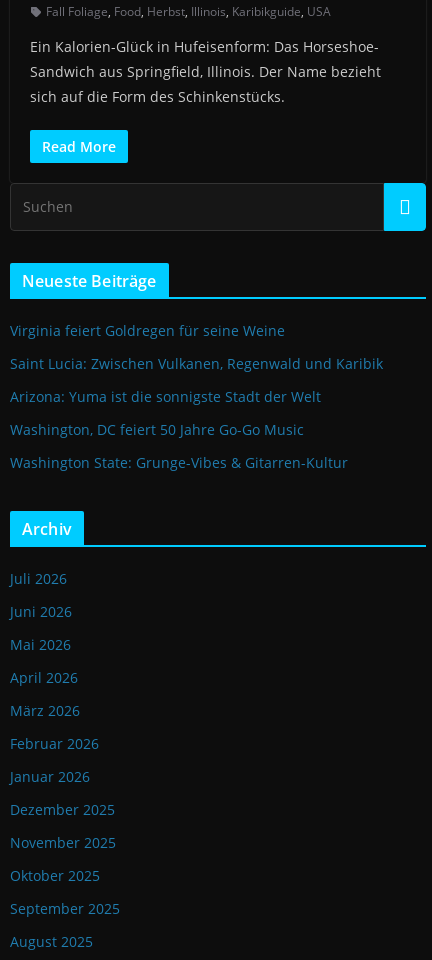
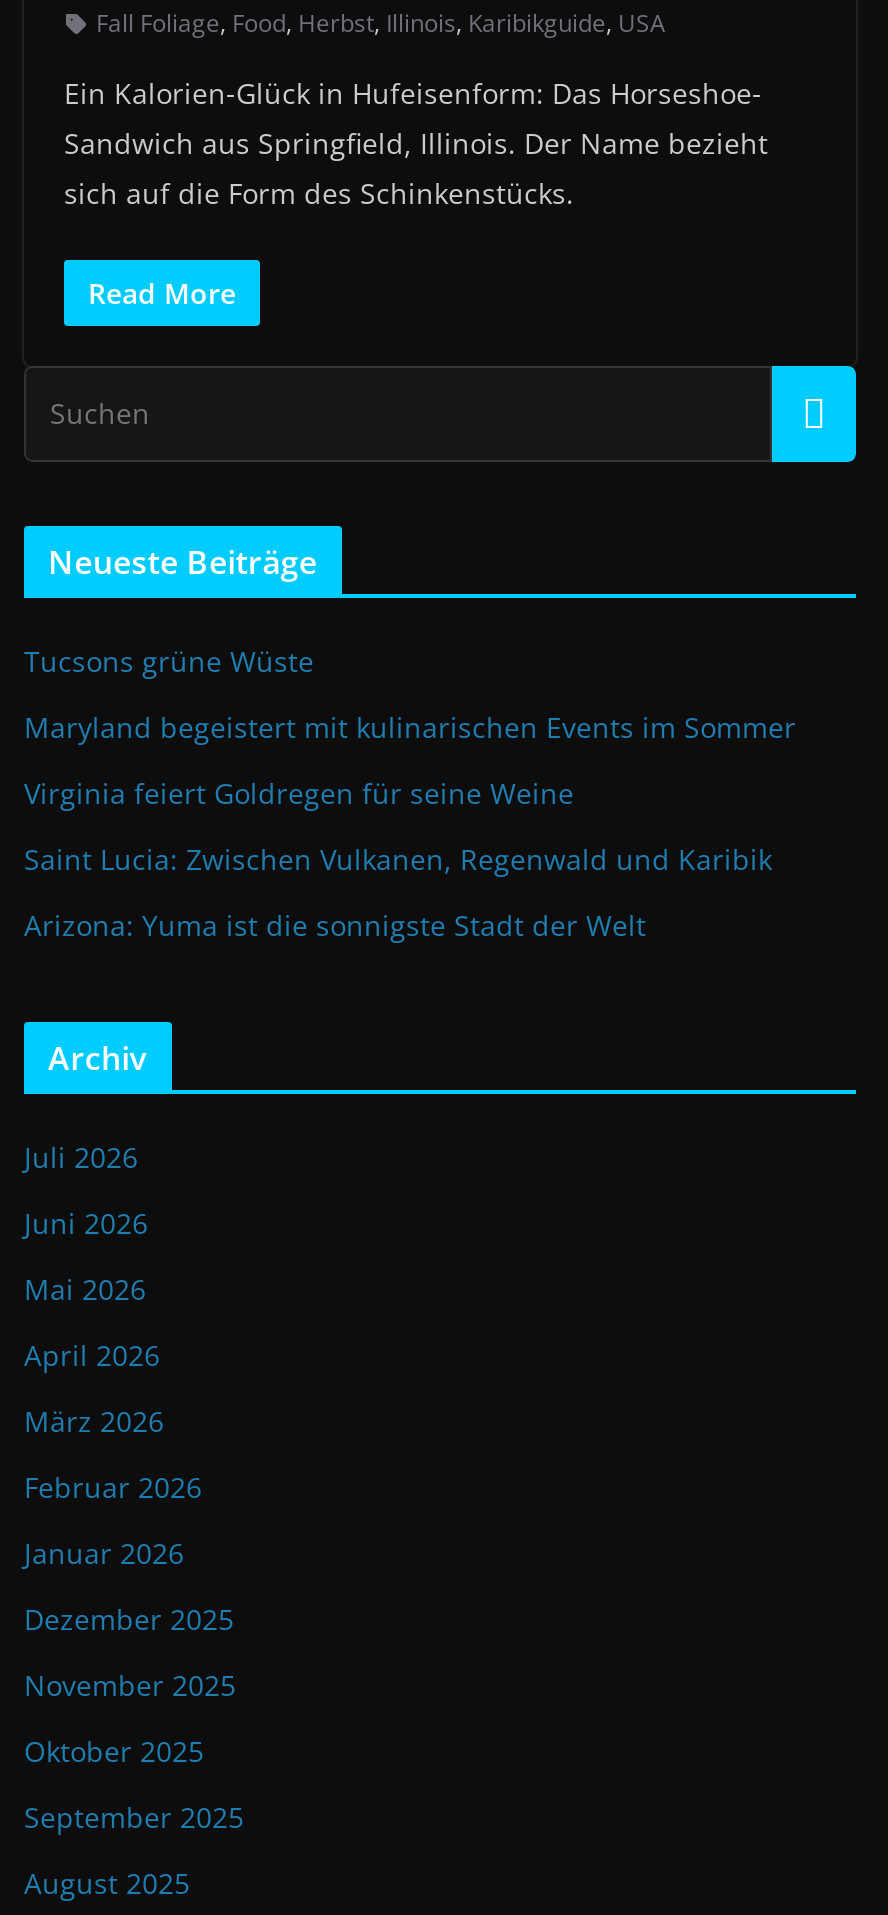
none -> [24,643,796,747] Tucsons grüne Wüste | Maryland begeistert mit kulinarischen Events im Sommer
moved [10,321,383,406] -> [24,775,772,945]: Virginia feiert Goldregen für seine Weine | Saint Lucia: Zwischen Vulkanen, Regenwald und Karibik | Arizona: Yuma ist die sonnigste Stadt der Welt
[10,420,348,472] Washington, DC feiert 50 Jahre Go-Go Music | Washington State: Grunge-Vibes & Gitarren-Kultur -> none

